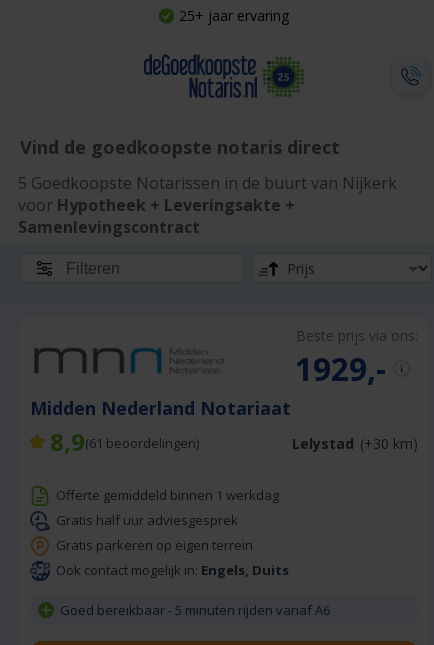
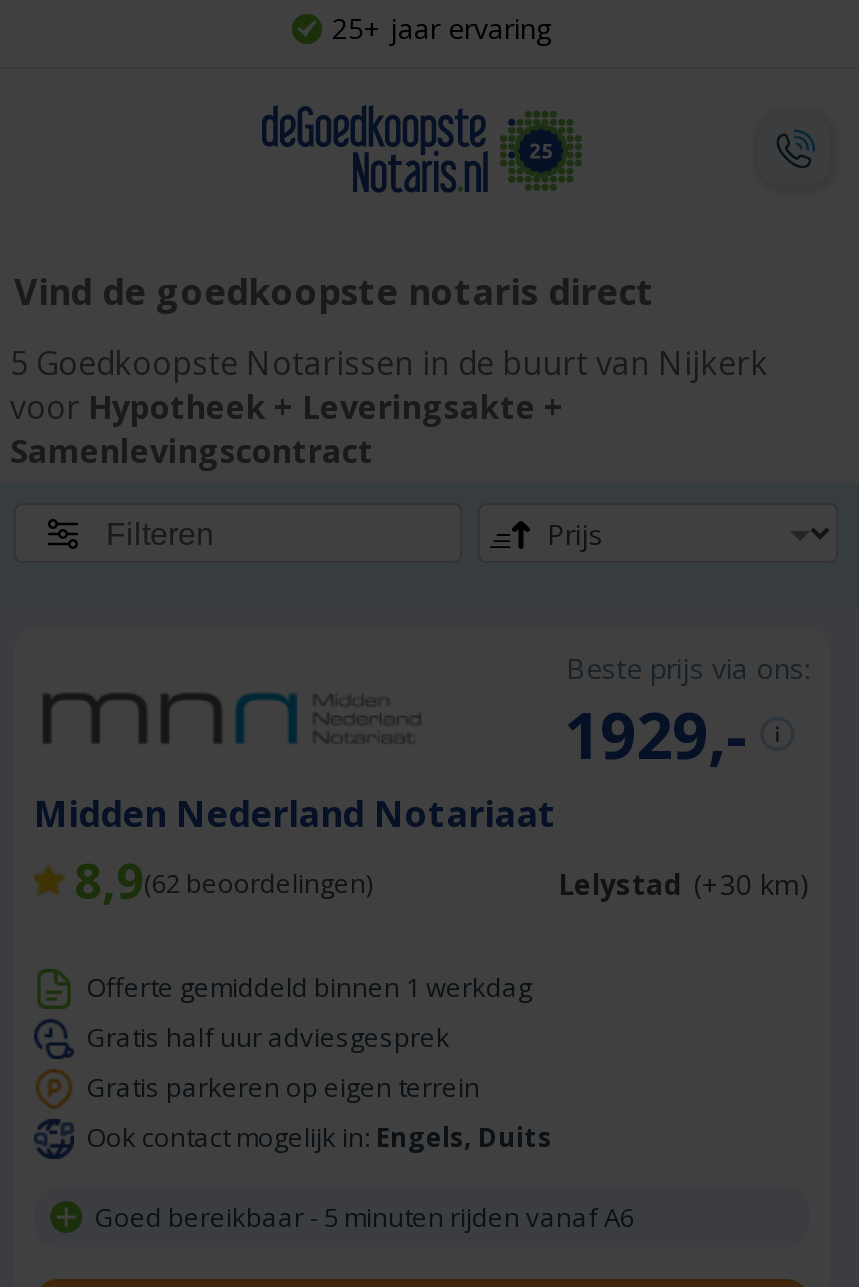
[50,425,199,458] 8,9(61beoordelingen) -> [74,847,372,913] 8,9(62beoordelingen)

